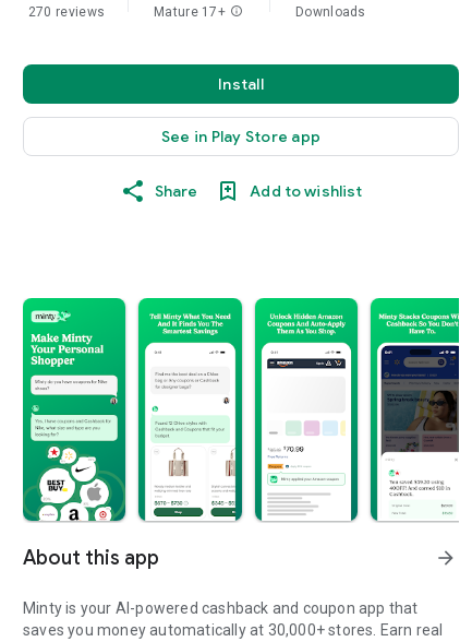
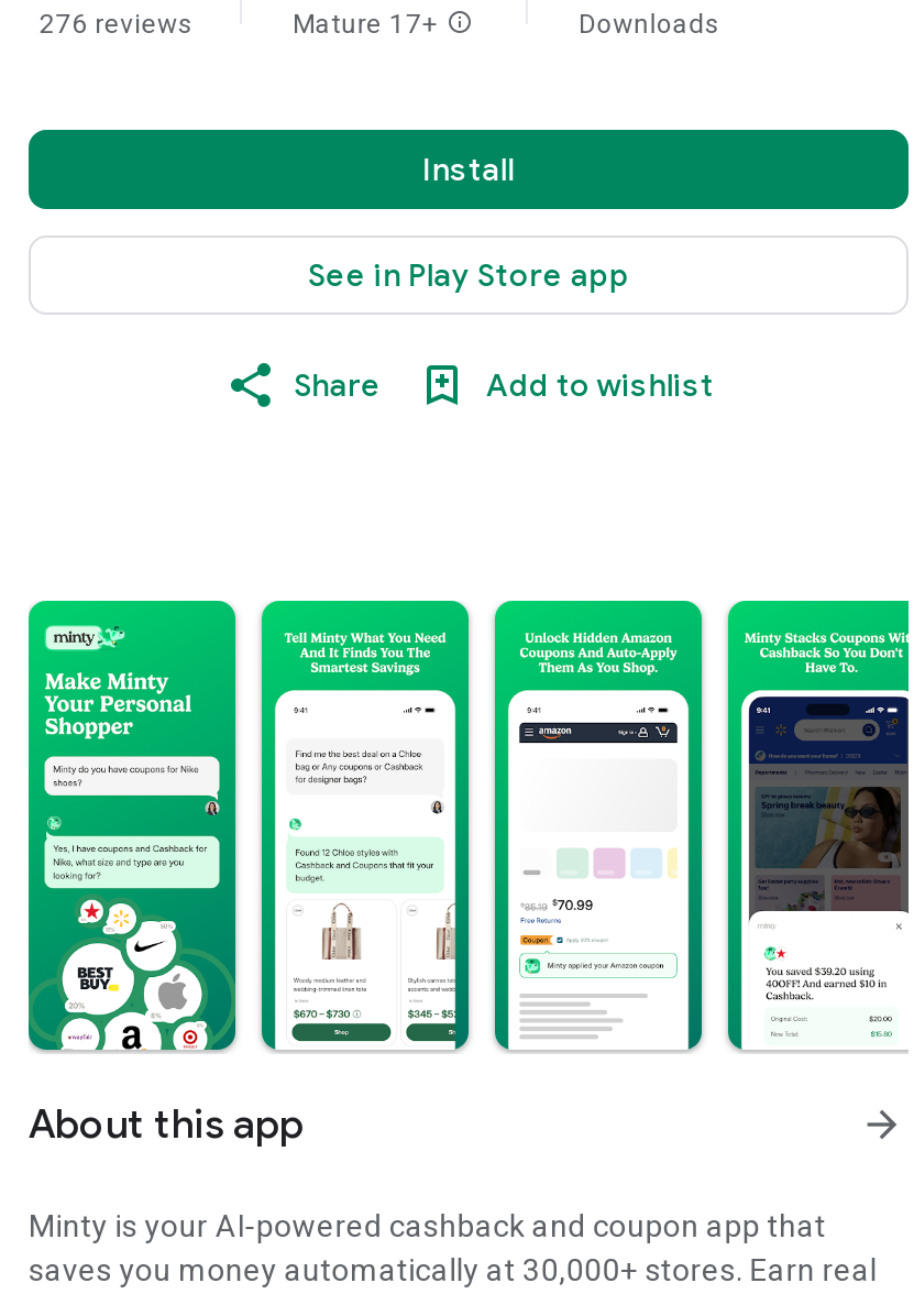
[28,4,105,20] 270 reviews -> [39,9,194,40] 276 reviews

